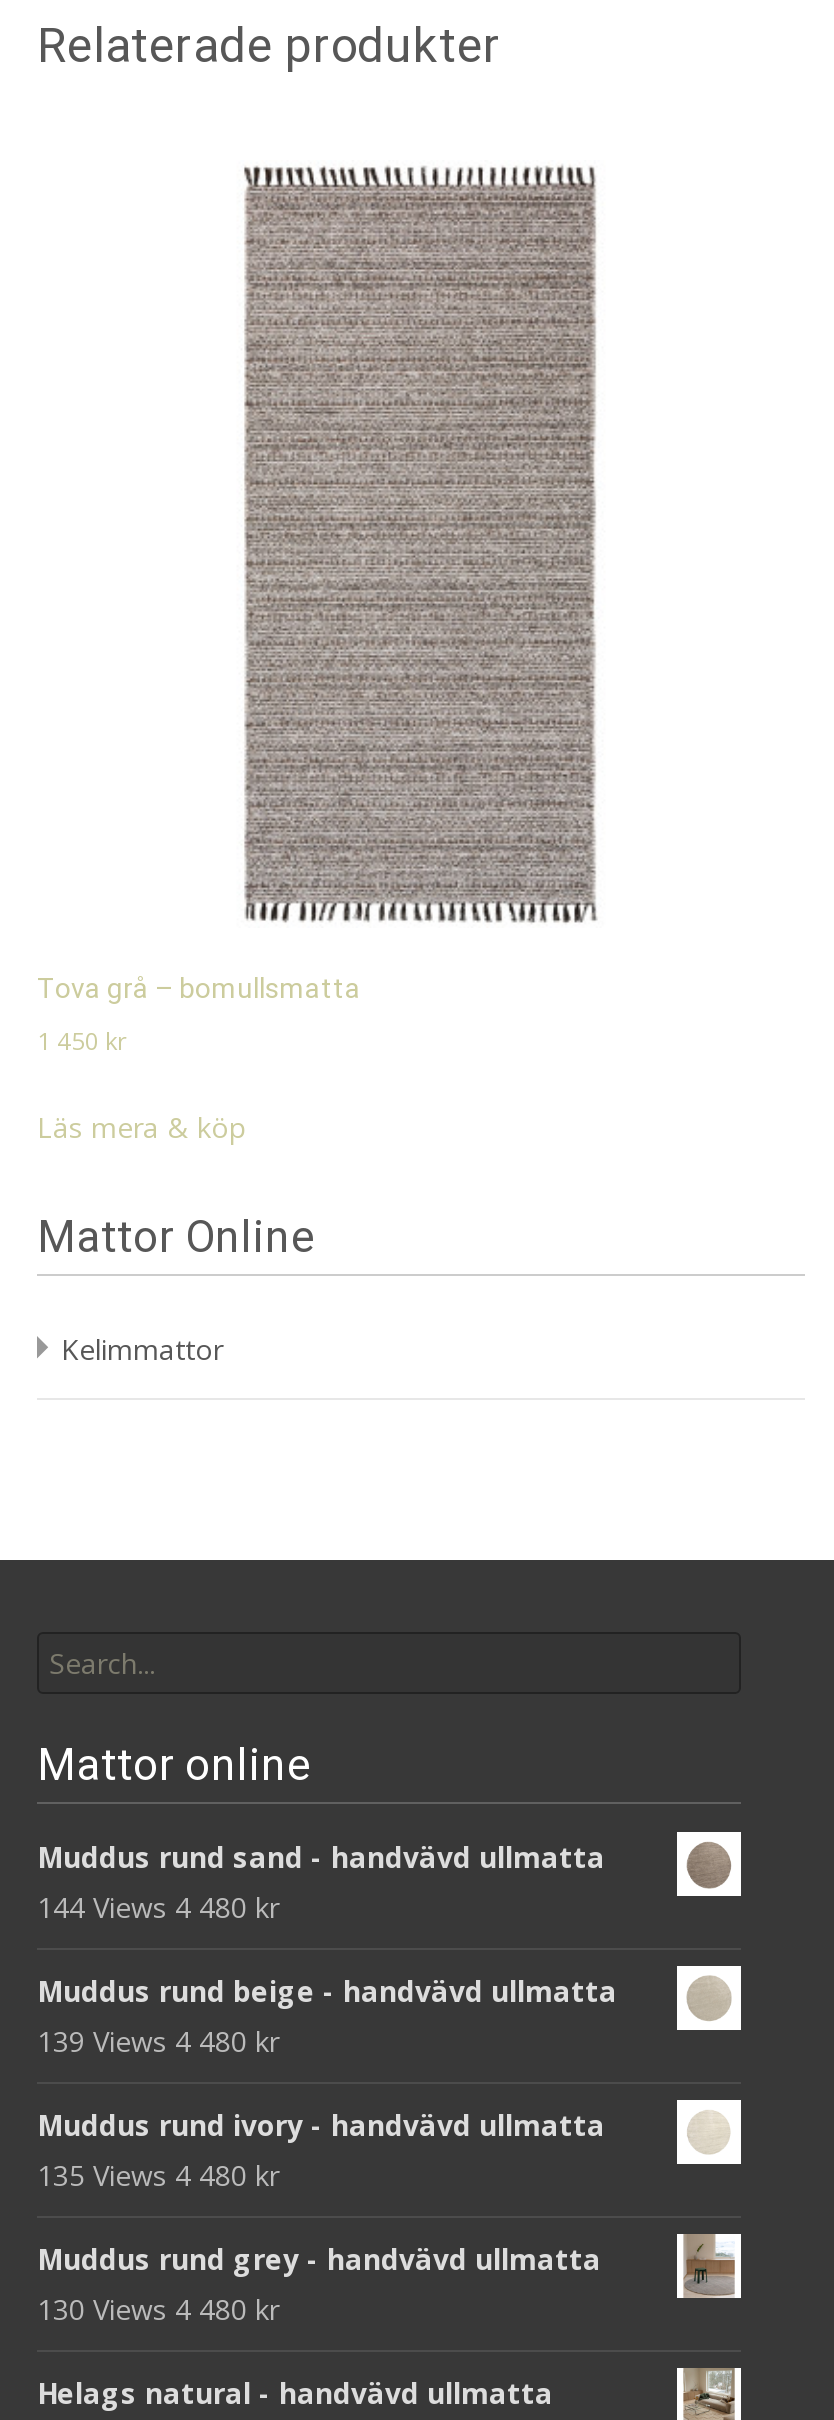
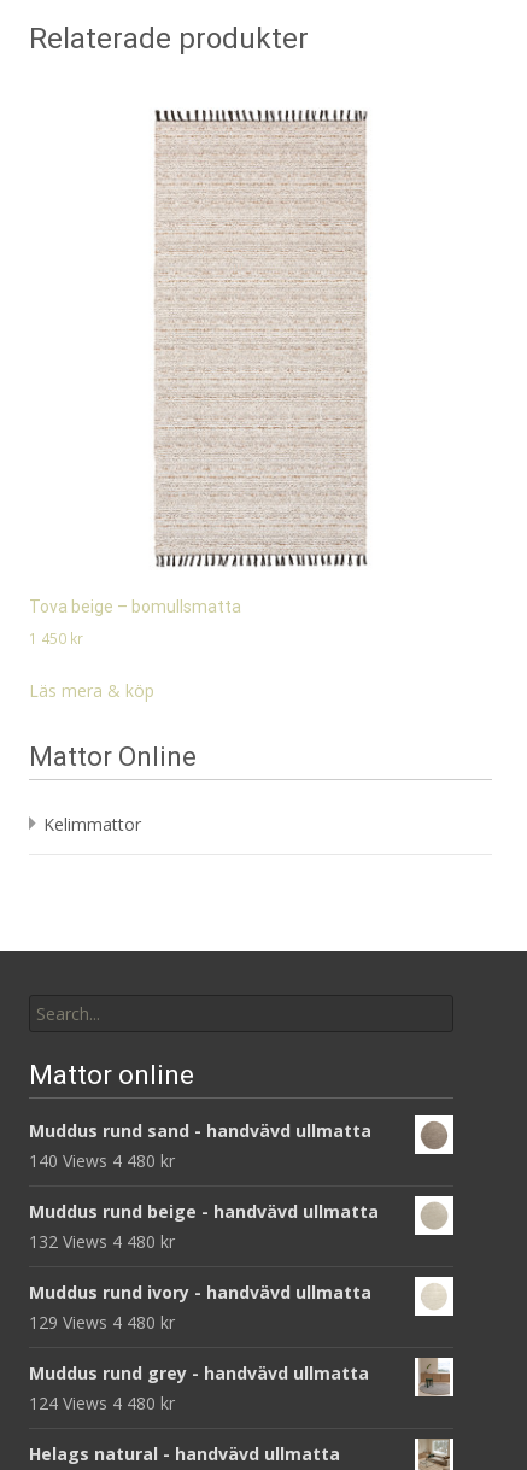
[37,166,595,1003] [image] | Tova grå – bomullsmatta -> [29,109,365,616] [image] | Tova beige – bomullsmatta
[37,1887,279,1925] 144 Views 4 480 kr -> [29,1149,175,1172] 140 Views 4 480 kr
[37,2021,279,2059] 139 Views 4 480 kr -> [29,1230,175,1252] 132 Views 4 480 kr
[37,2155,279,2193] 135 Views 4 480 kr -> [29,1310,175,1333] 129 Views 4 480 kr
[37,2289,279,2327] 130 Views 4 480 kr -> [29,1391,175,1414] 124 Views 4 480 kr

